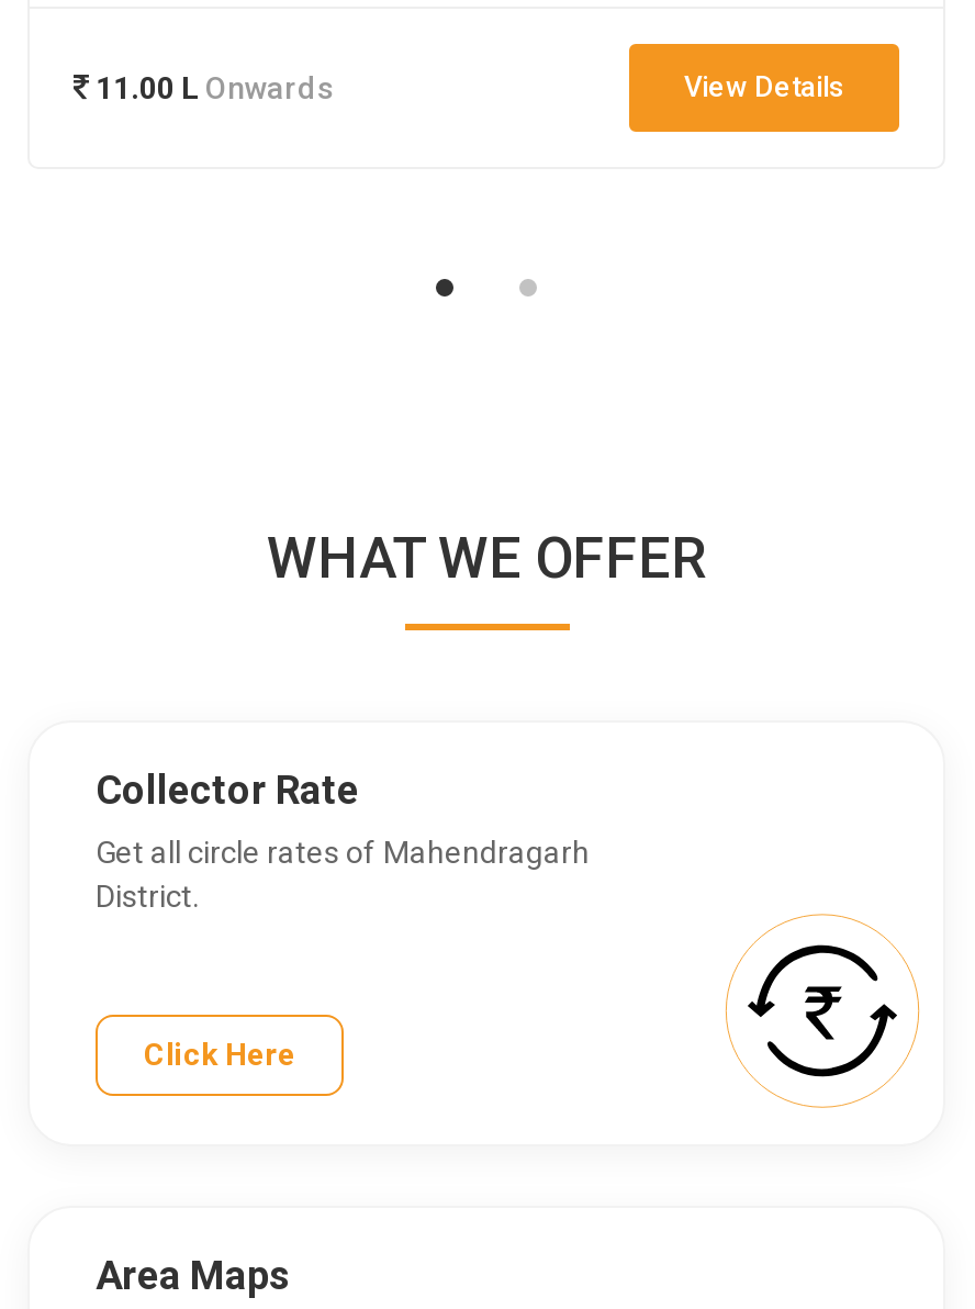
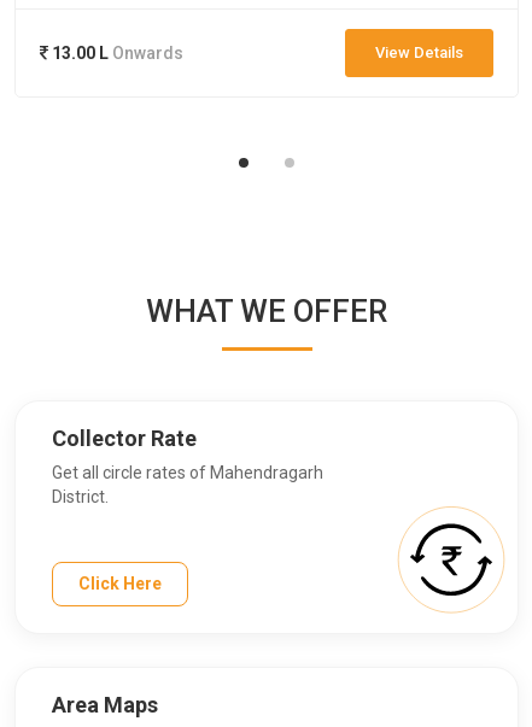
[89,71,335,106] 11.00 L Onwards -> [48,44,183,63] 13.00 L Onwards

